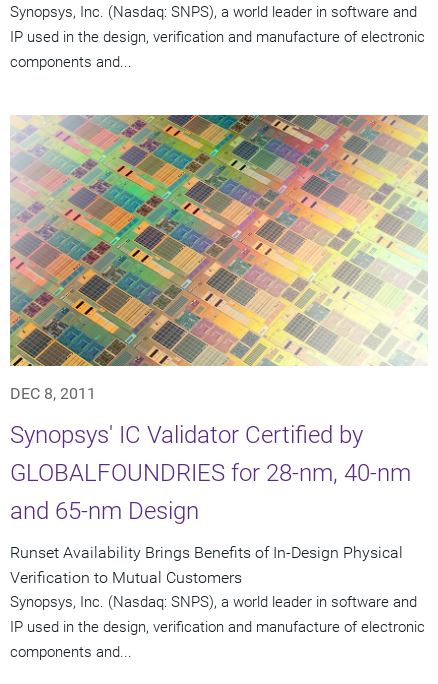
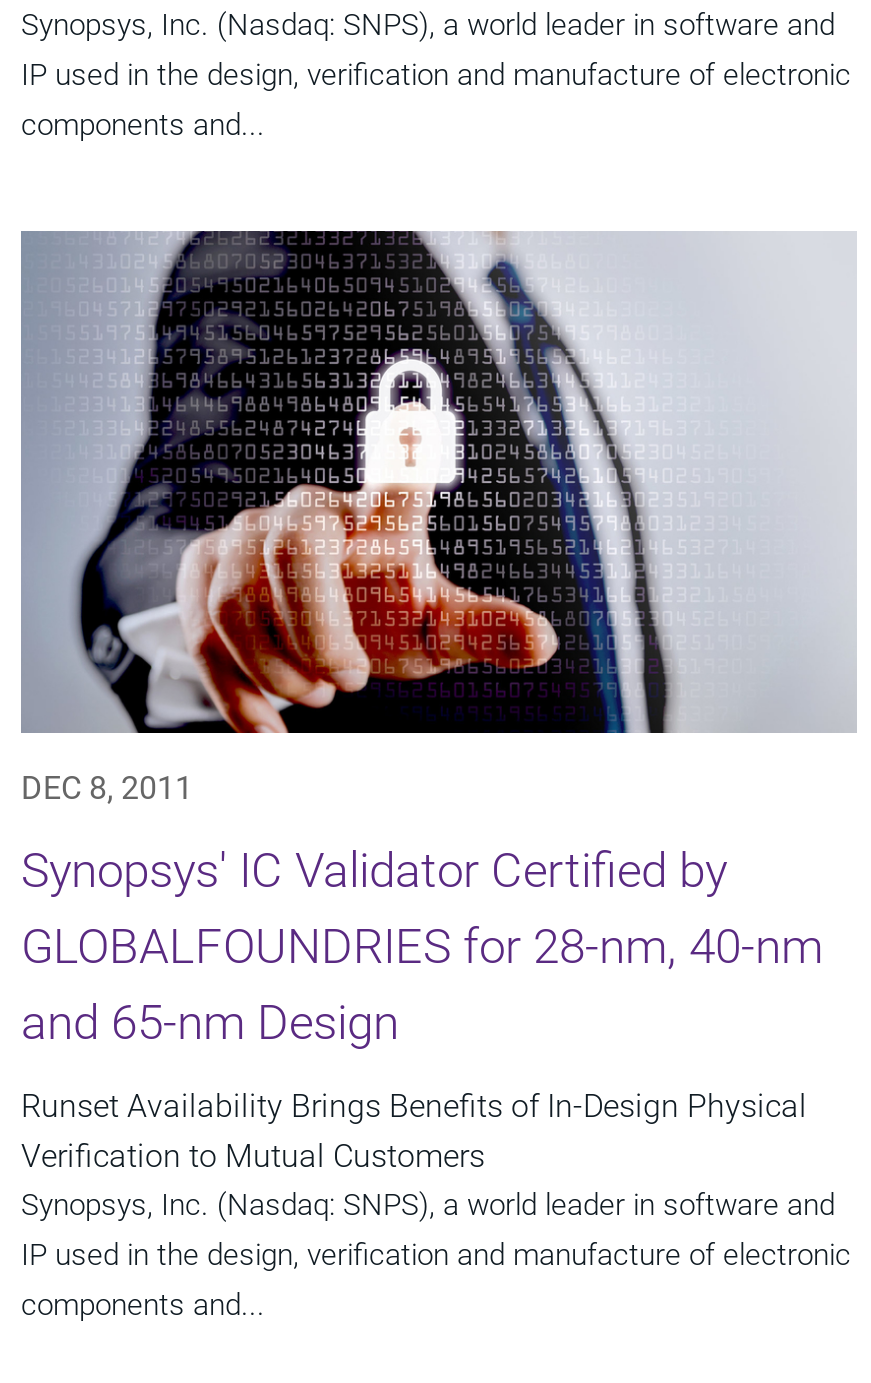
[9,114,429,367] [image] -> [19,230,857,736] [image]

